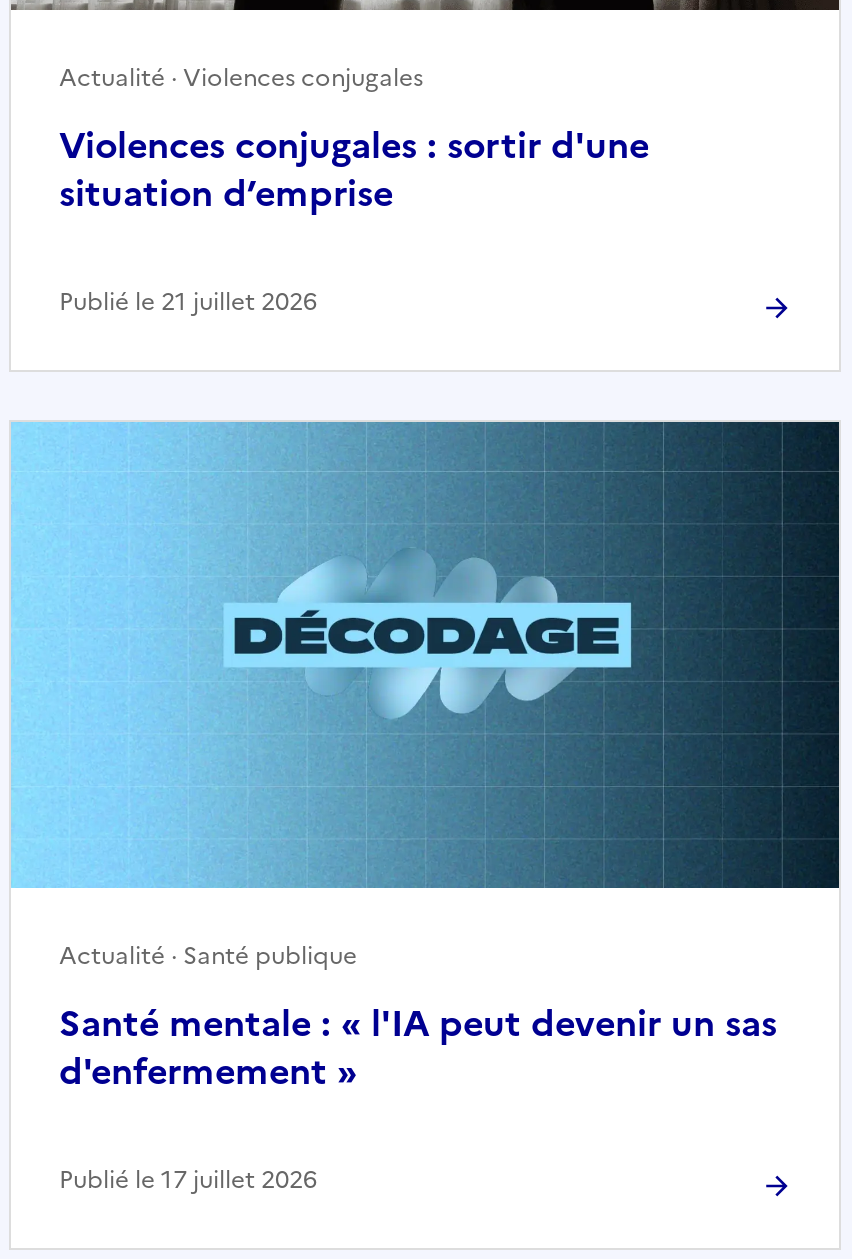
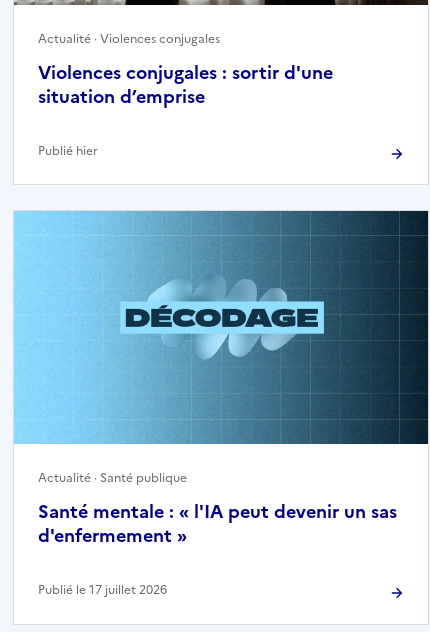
[59,285,317,321] Publié le 21 juillet 2026 -> [38,142,98,160] Publié hier

